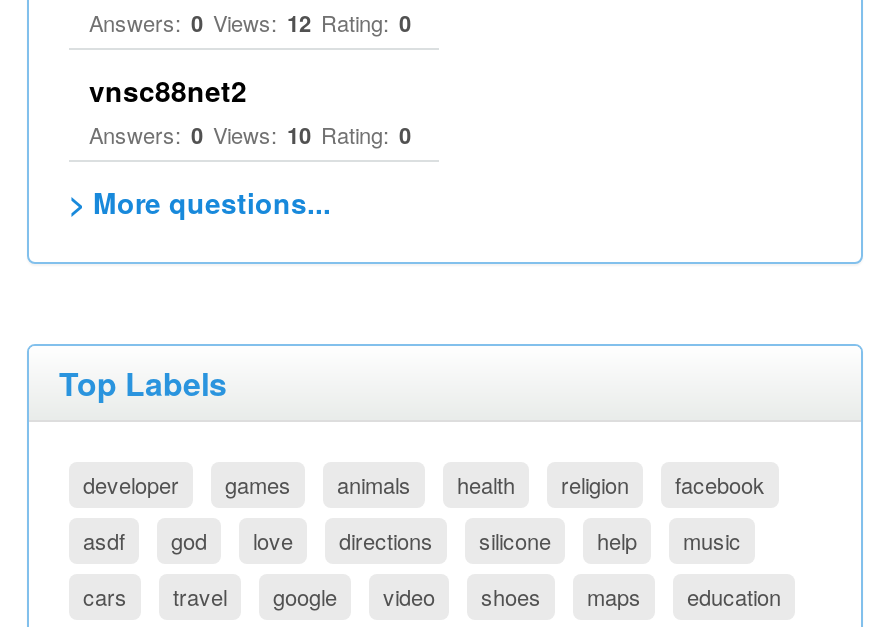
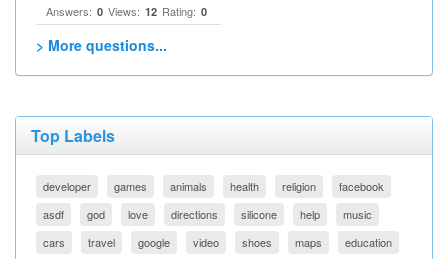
[89,70,411,150] vnsc88net2 | Answers: 0 Views: 10 Rating: 0 -> none

